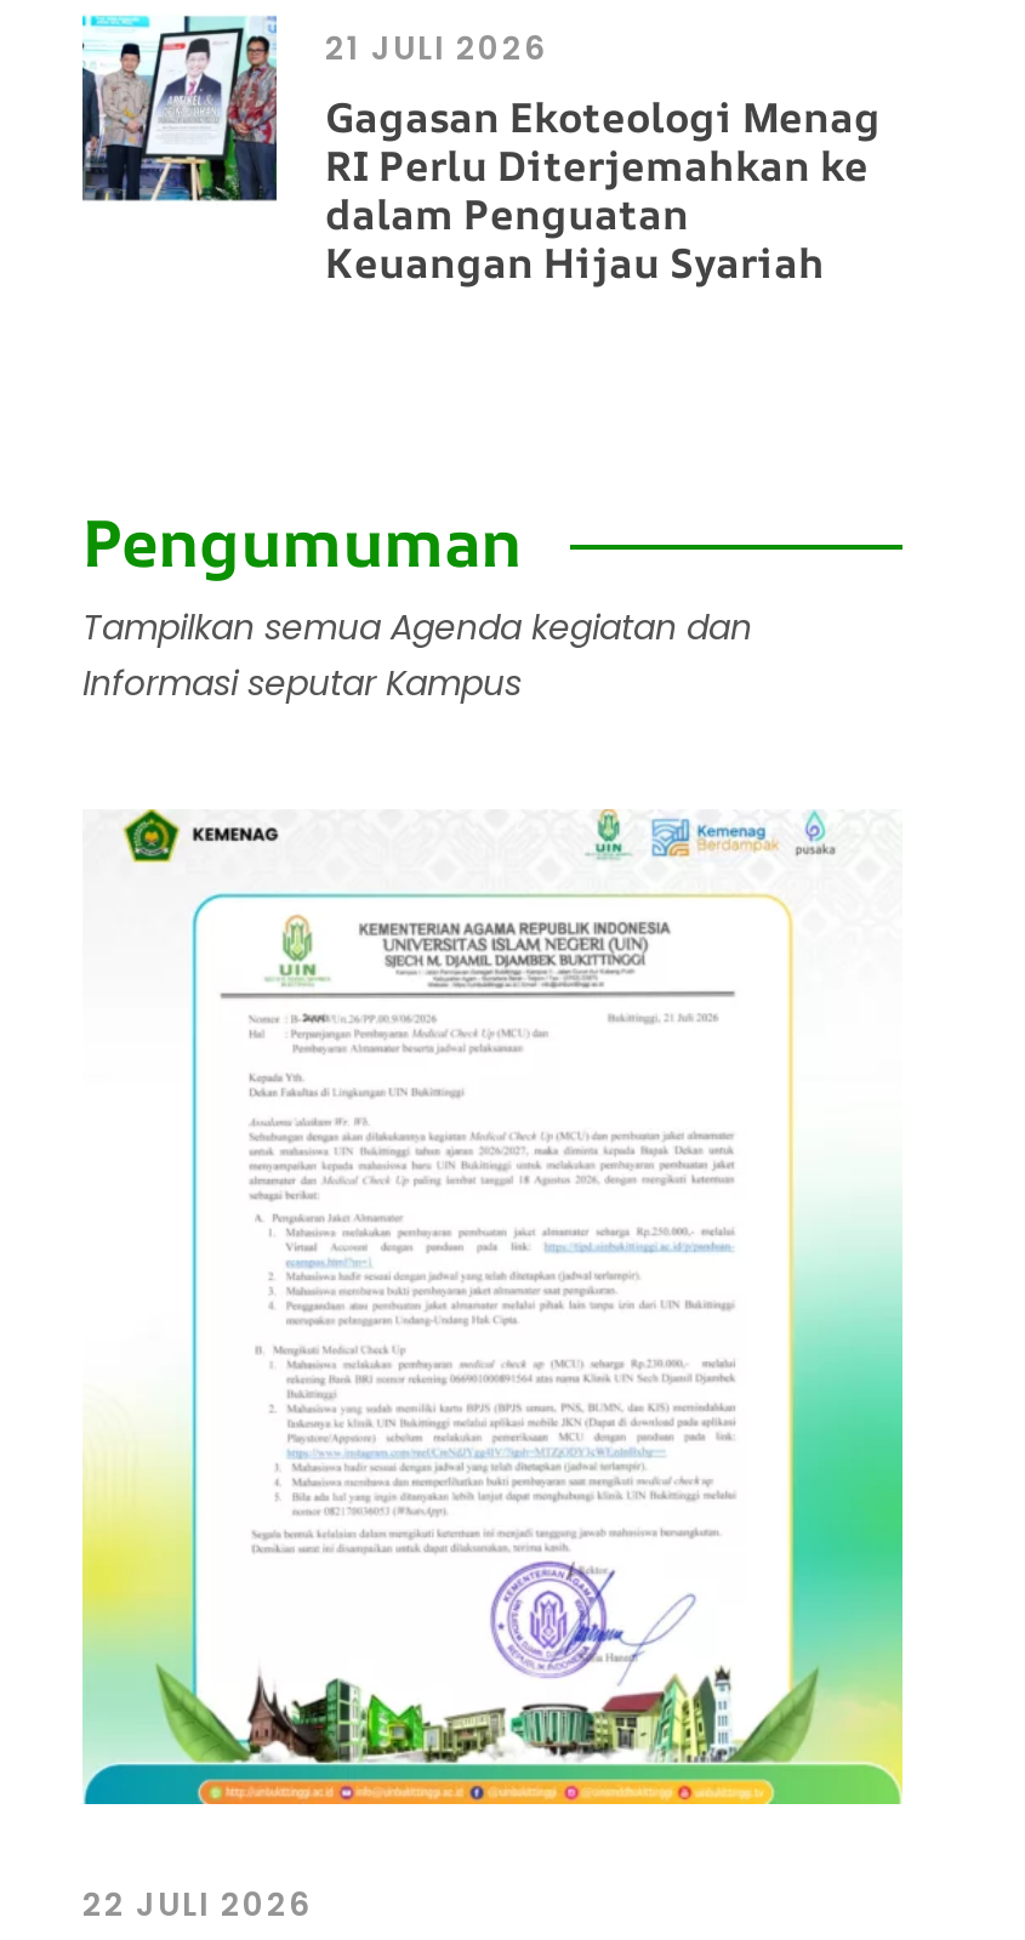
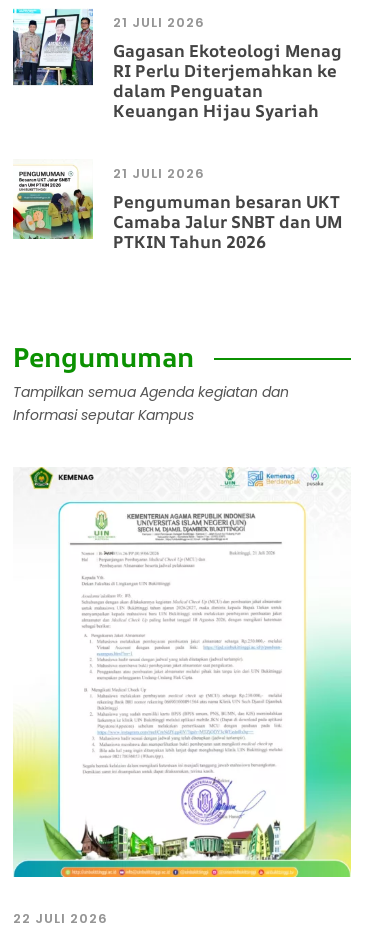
none -> [12,164,342,253] [image] | 21 JULI 2026 | Pengumuman besaran UKT | Camaba Jalur SNBT dan UM | PTKIN Tahun 2026

